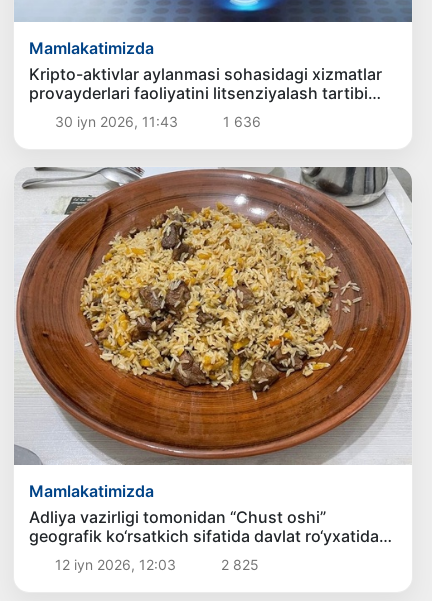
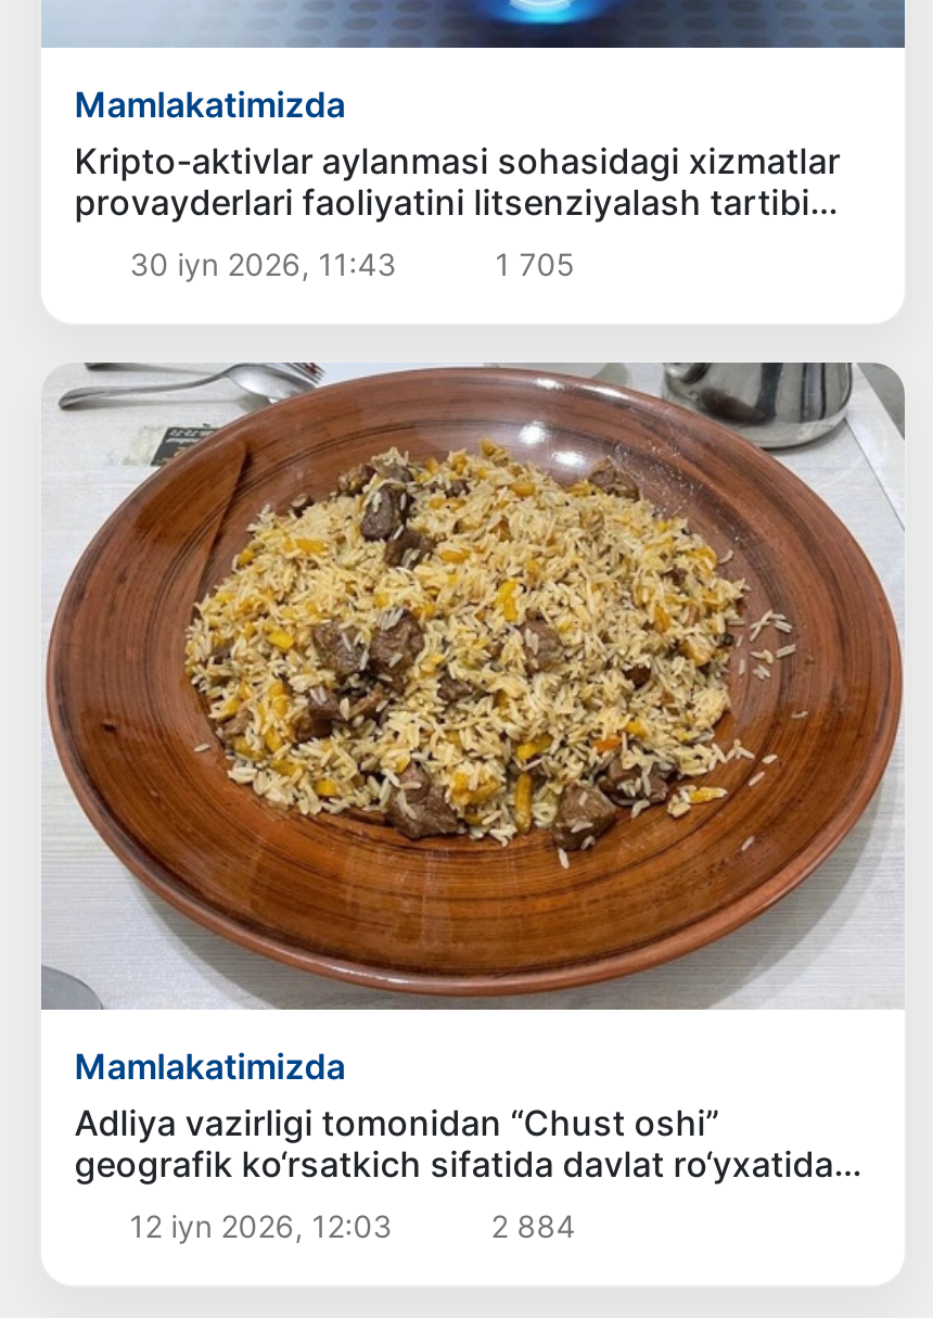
[219,112,261,129] 1 636 -> [486,244,575,281] 1 705
[217,556,259,573] 2 825 -> [482,1206,575,1243] 2 884

